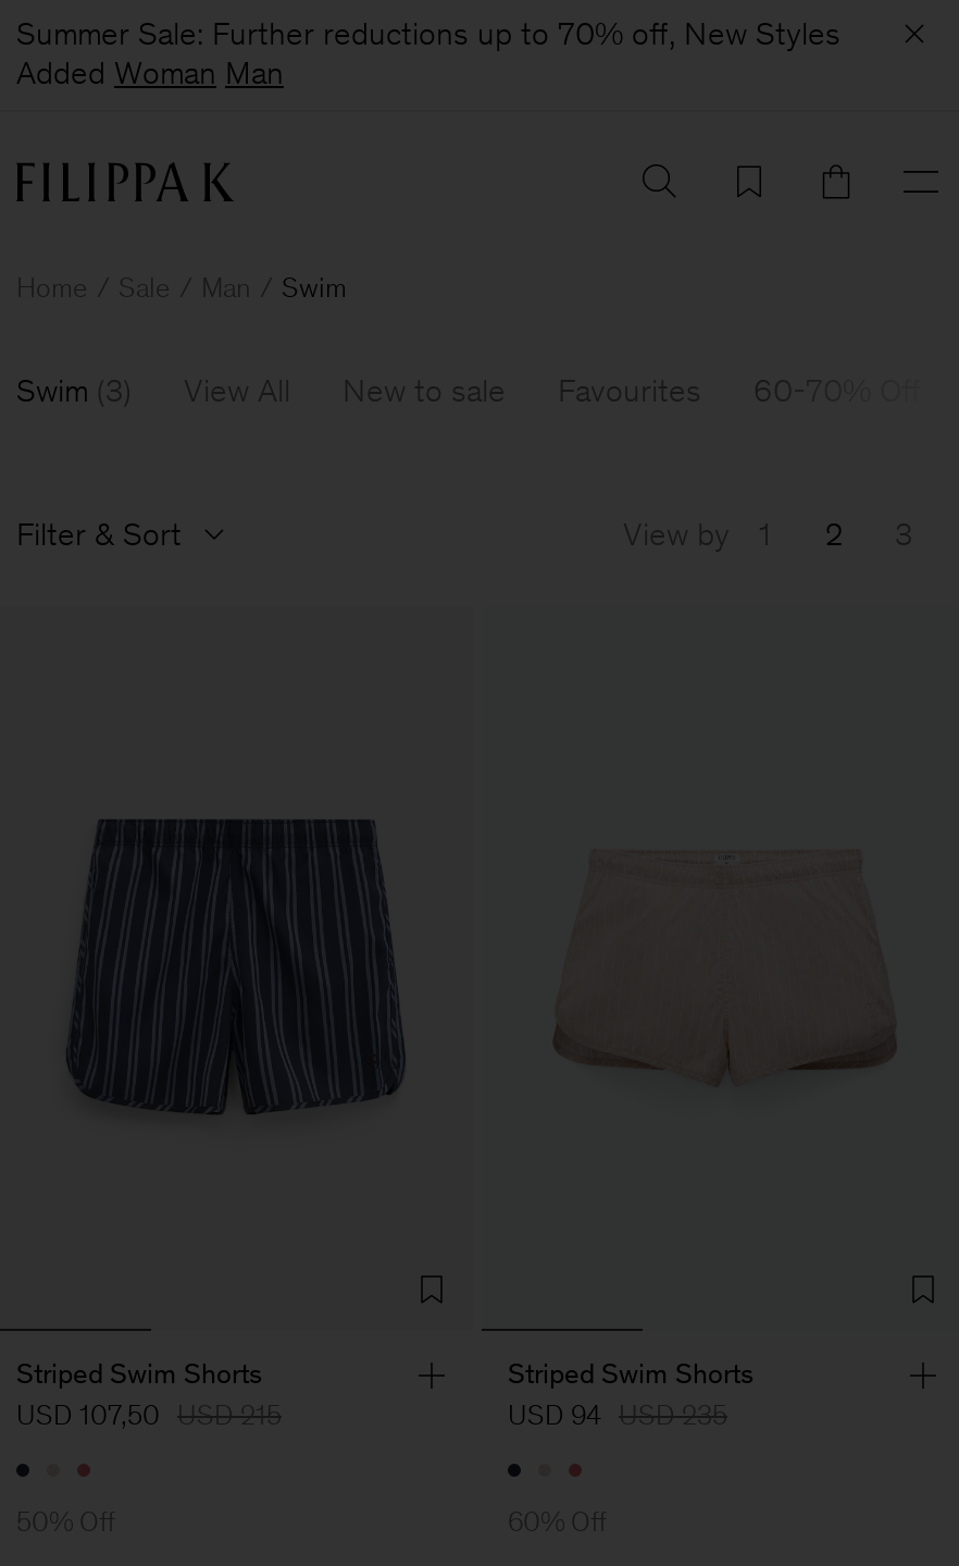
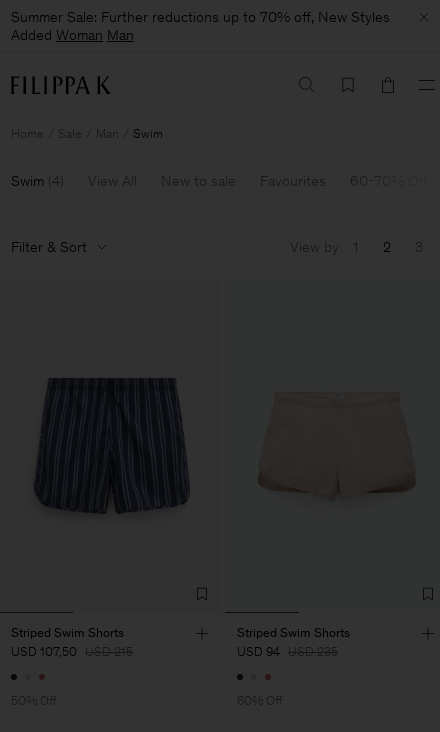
[16,372,132,411] Swim (3) -> [11,172,64,190] Swim (4)

